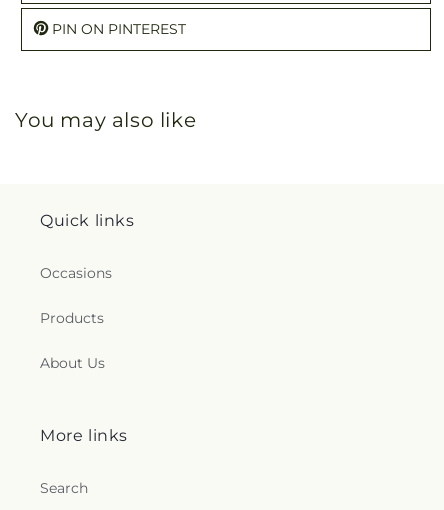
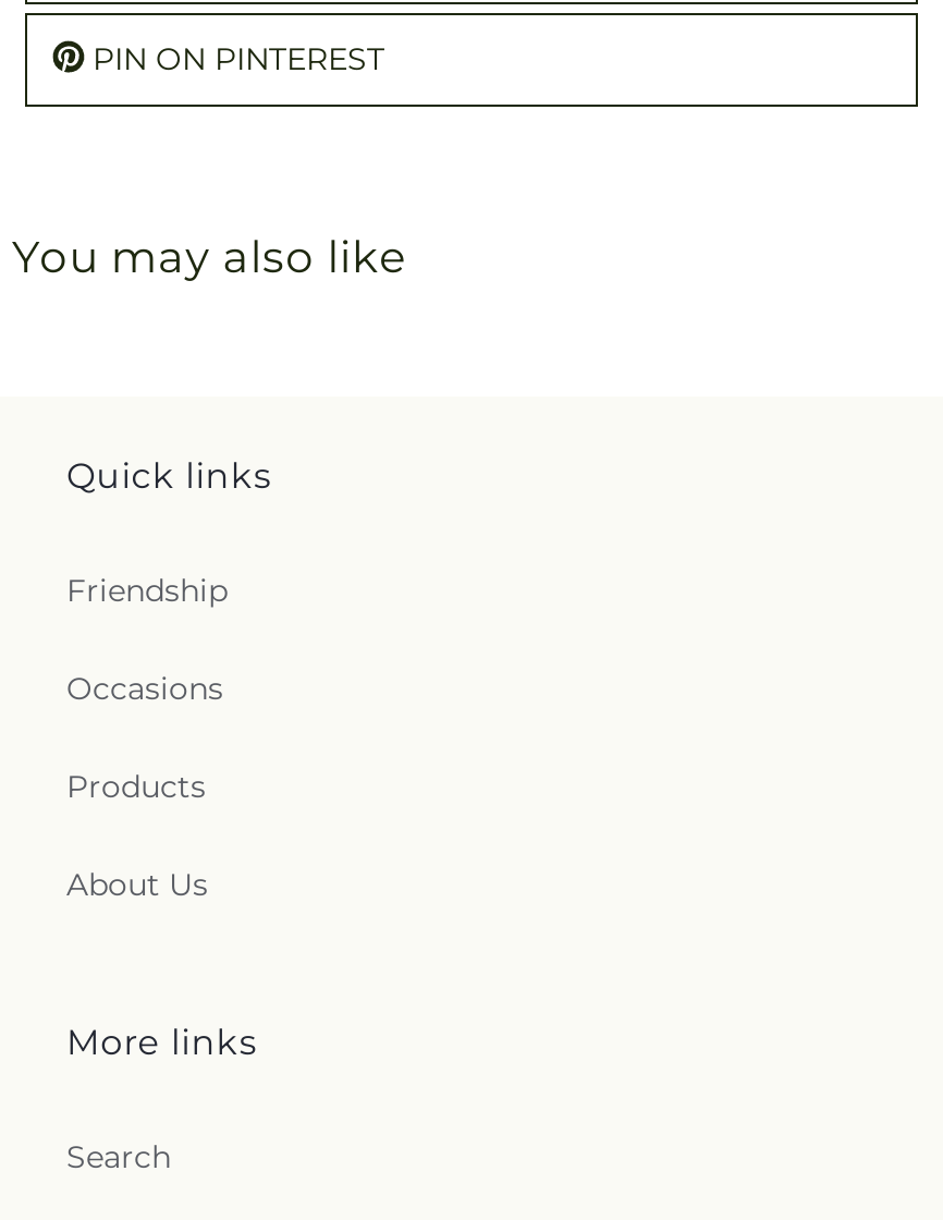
none -> [66,571,228,610] Friendship

